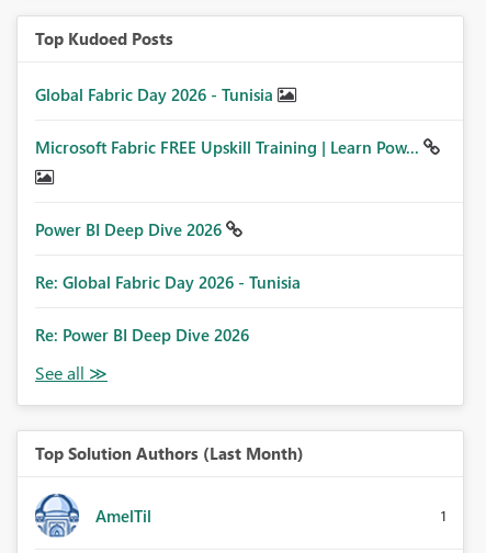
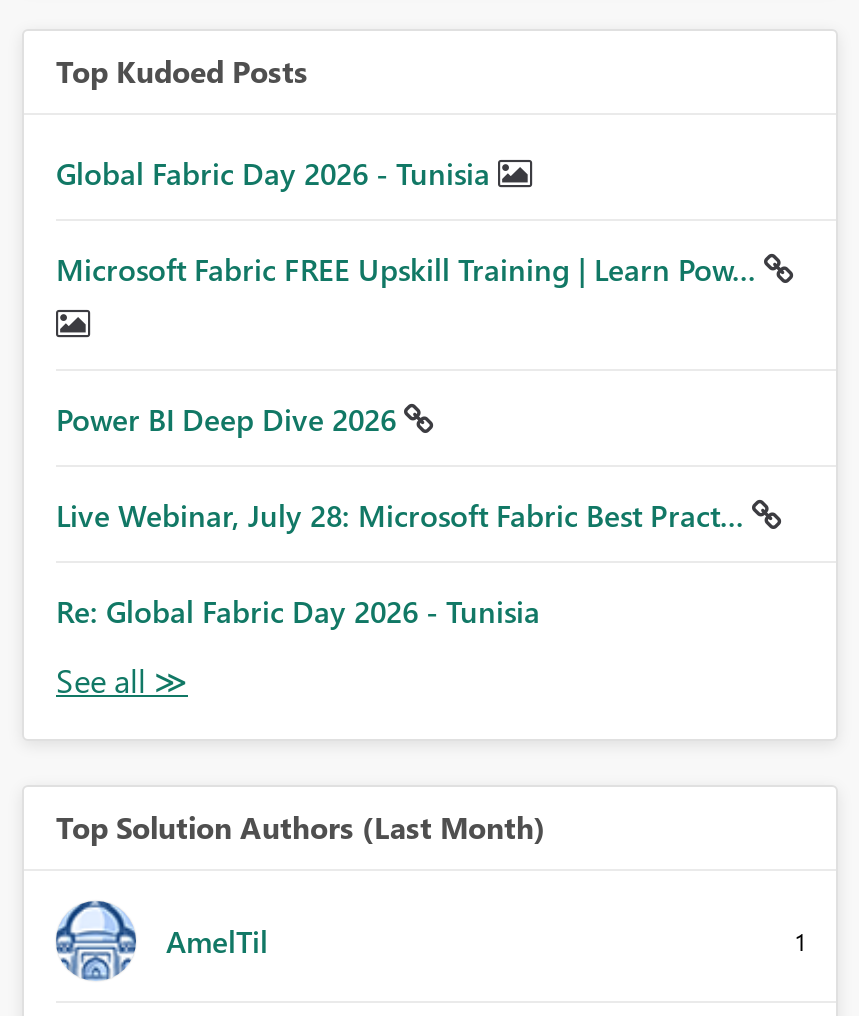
none -> [56,495,752,535] Live Webinar, July 28: Microsoft Fabric Best Pract...
moved [35,271,301,293] -> [56,591,540,631]: Re: Global Fabric Day 2026 - Tunisia
[35,324,249,346] Re: Power BI Deep Dive 2026 -> none

